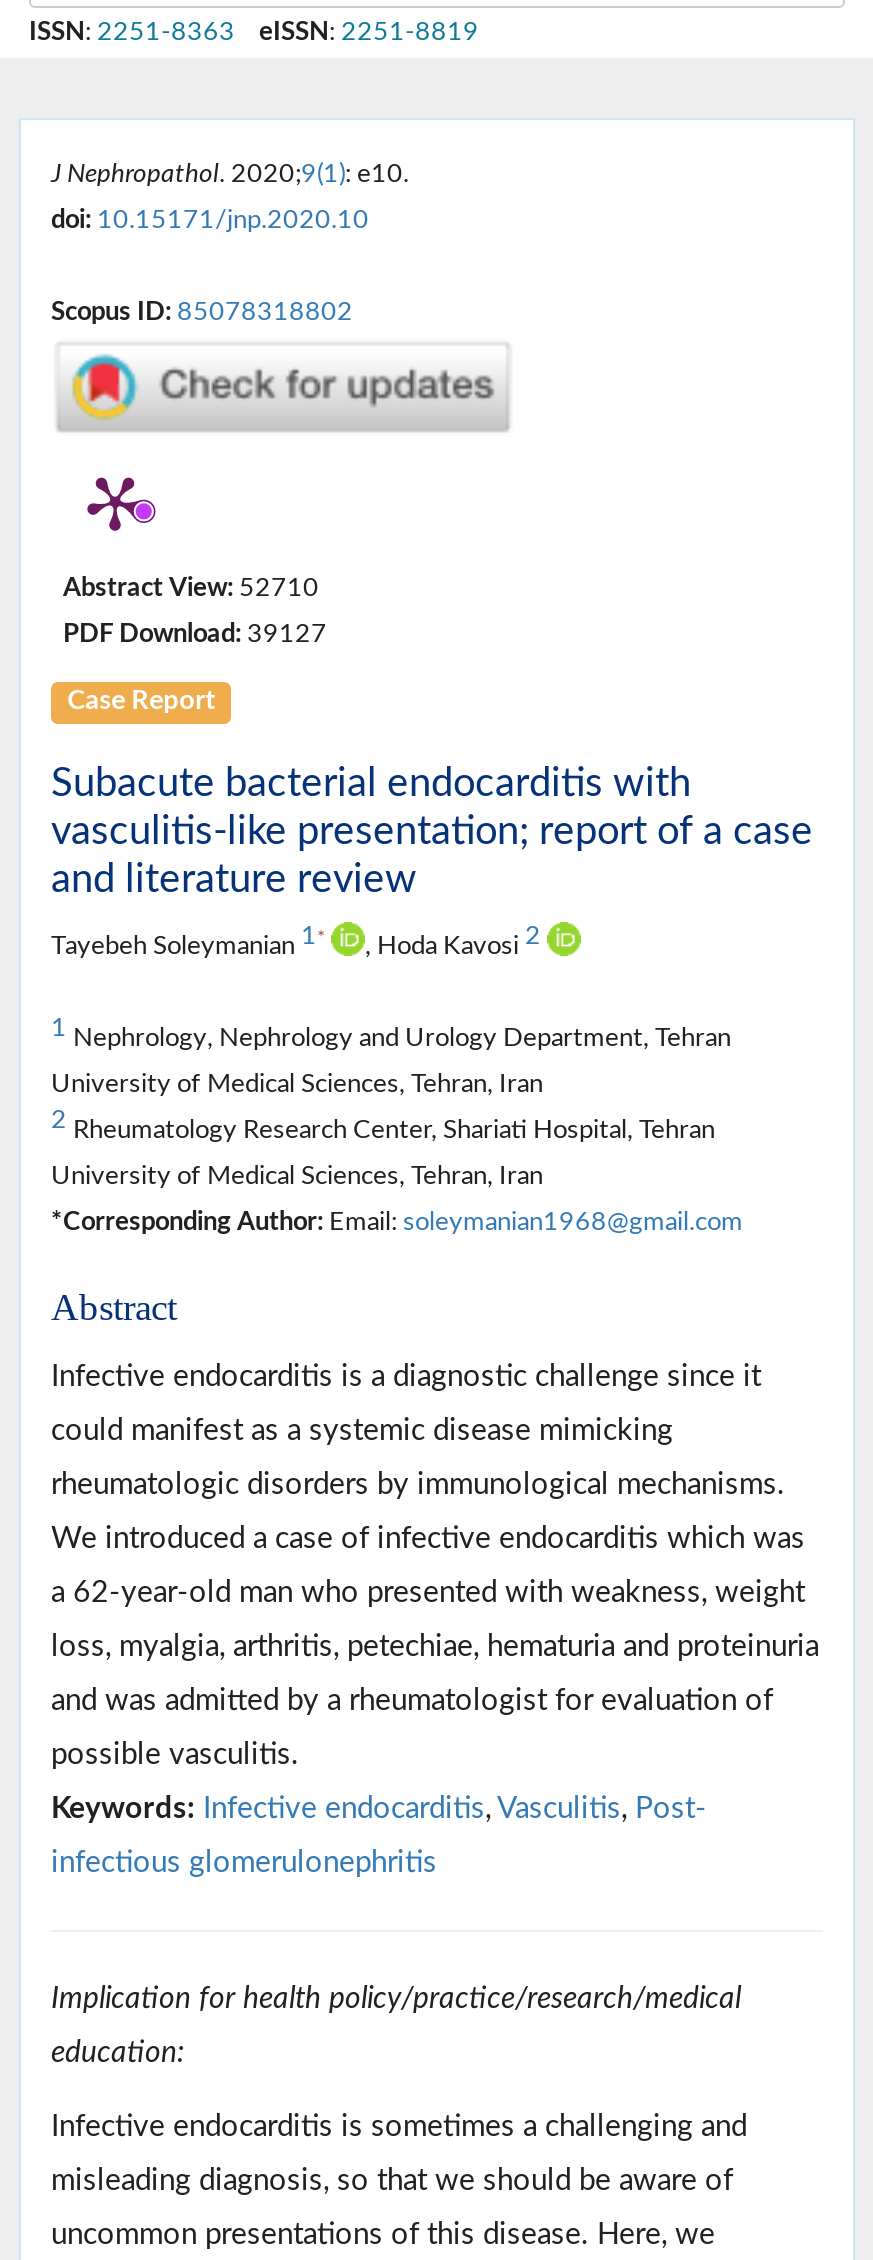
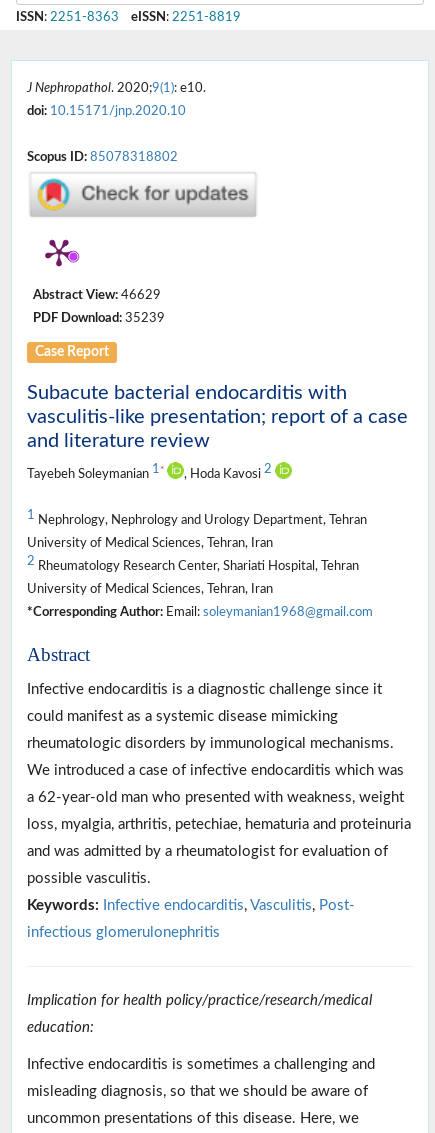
[63,576,319,600] Abstract View: 52710 -> [33,289,161,301] Abstract View: 46629
[63,622,327,646] PDF Download: 39127 -> [33,312,165,324] PDF Download: 35239

